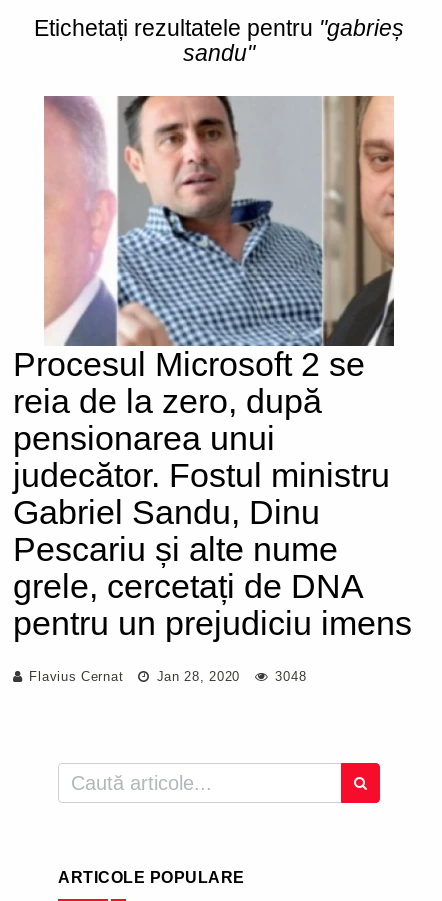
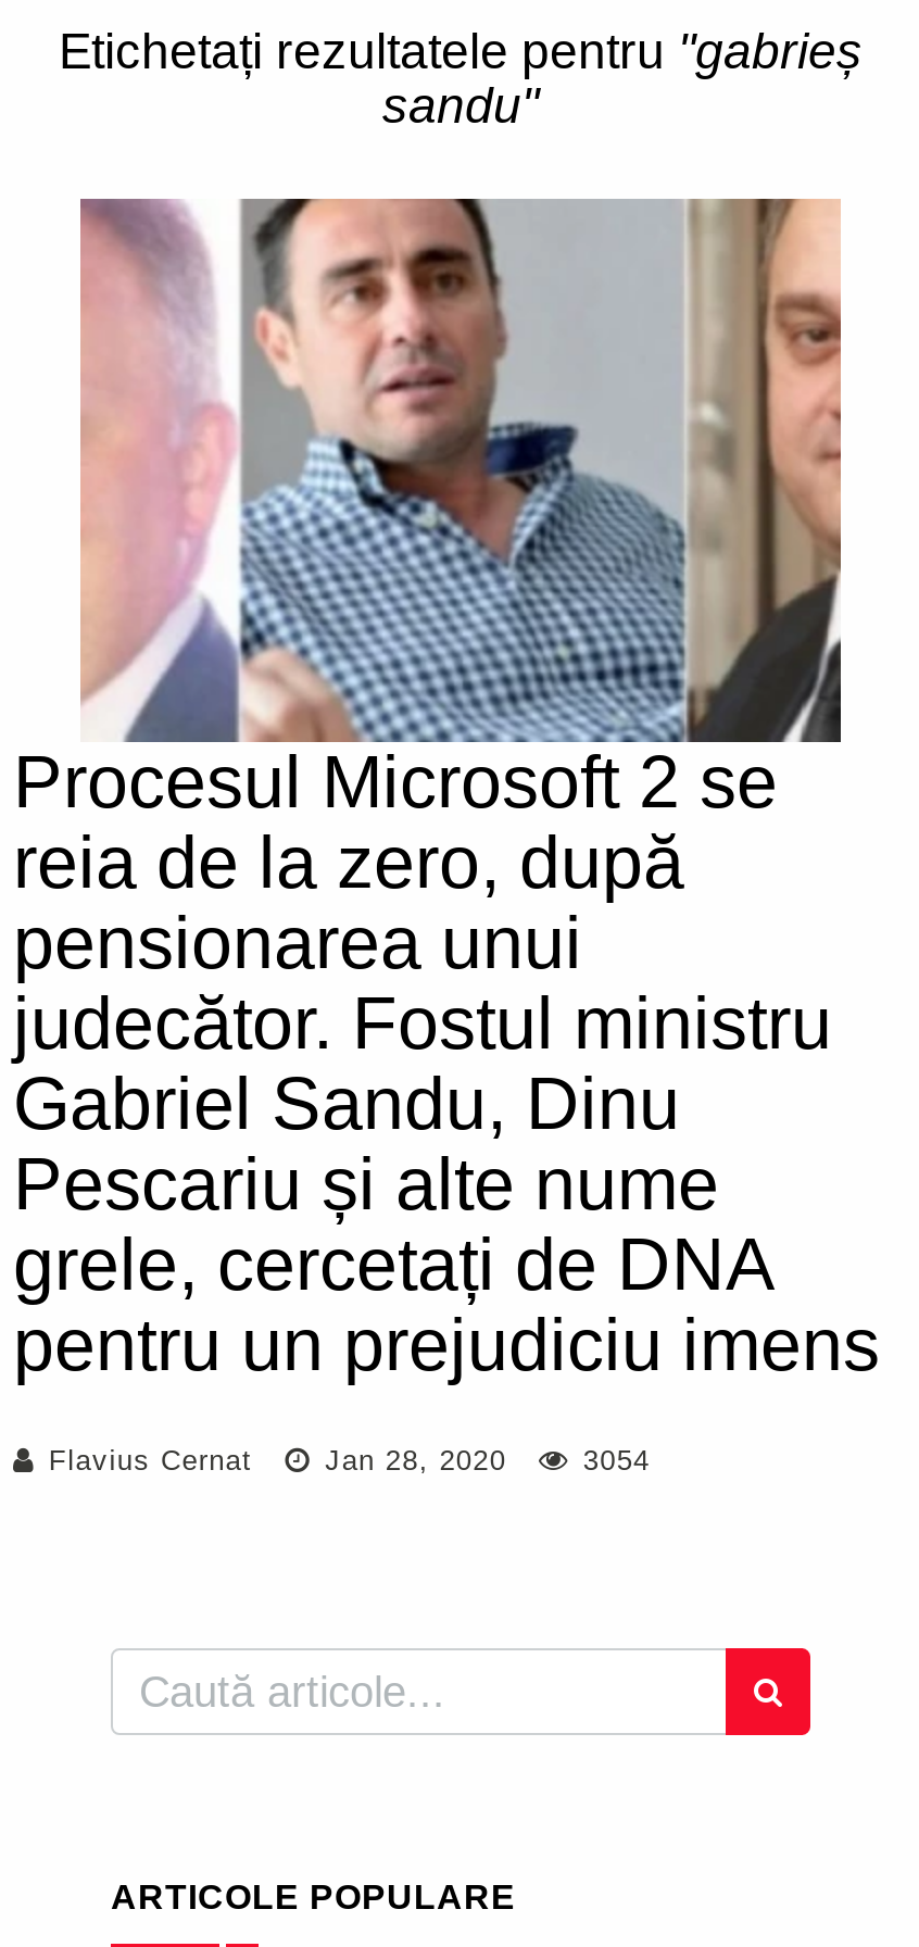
[271,669,306,684] 3048 -> [573,1444,650,1477] 3054

